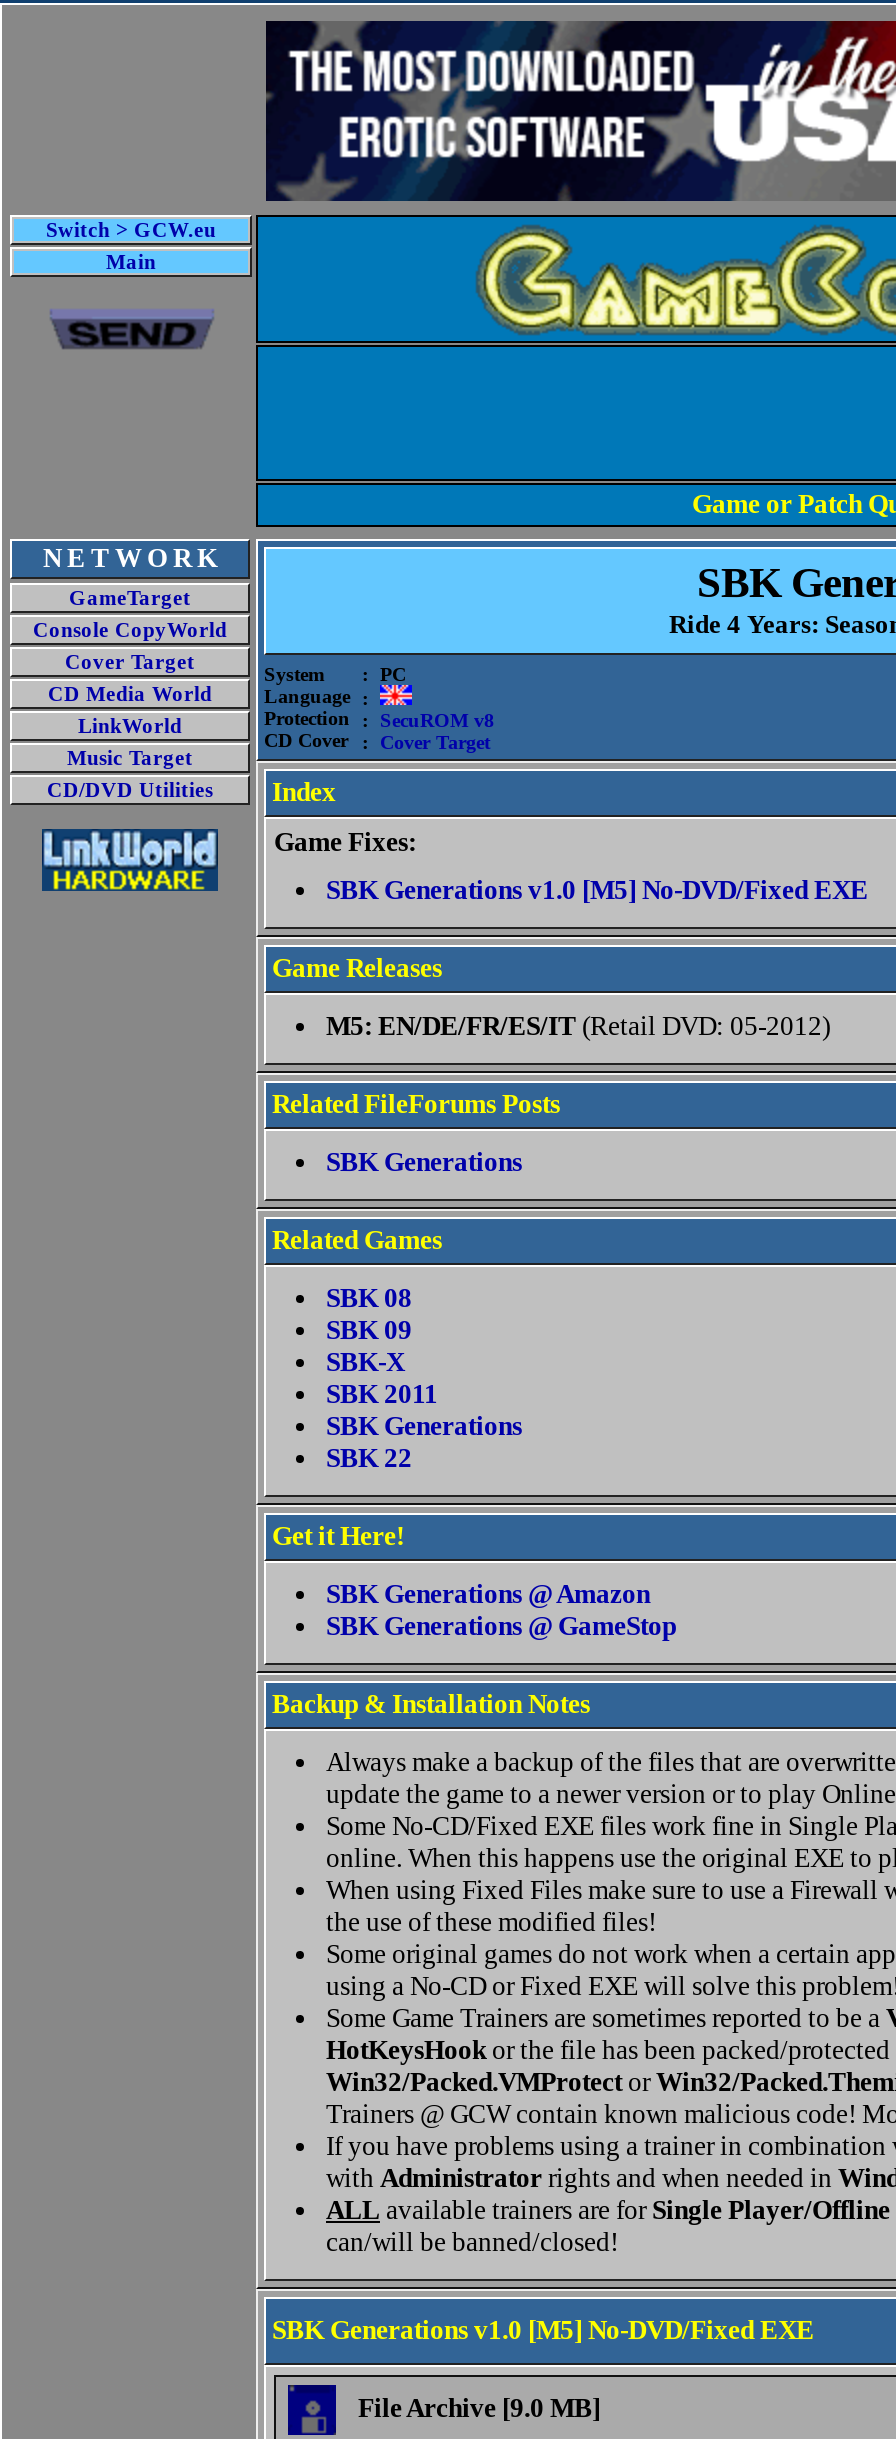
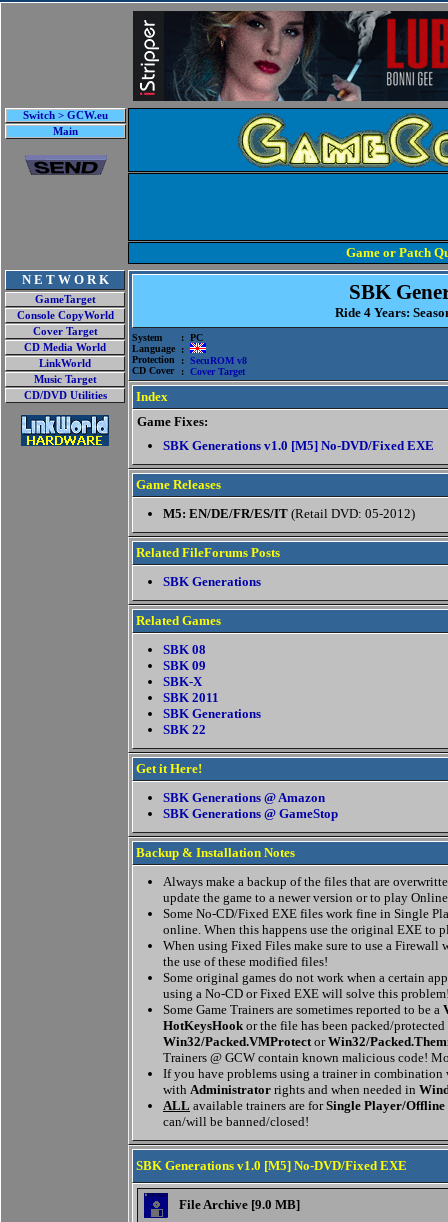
[278,19,890,203] [image] -> [138,11,445,101] [image]

